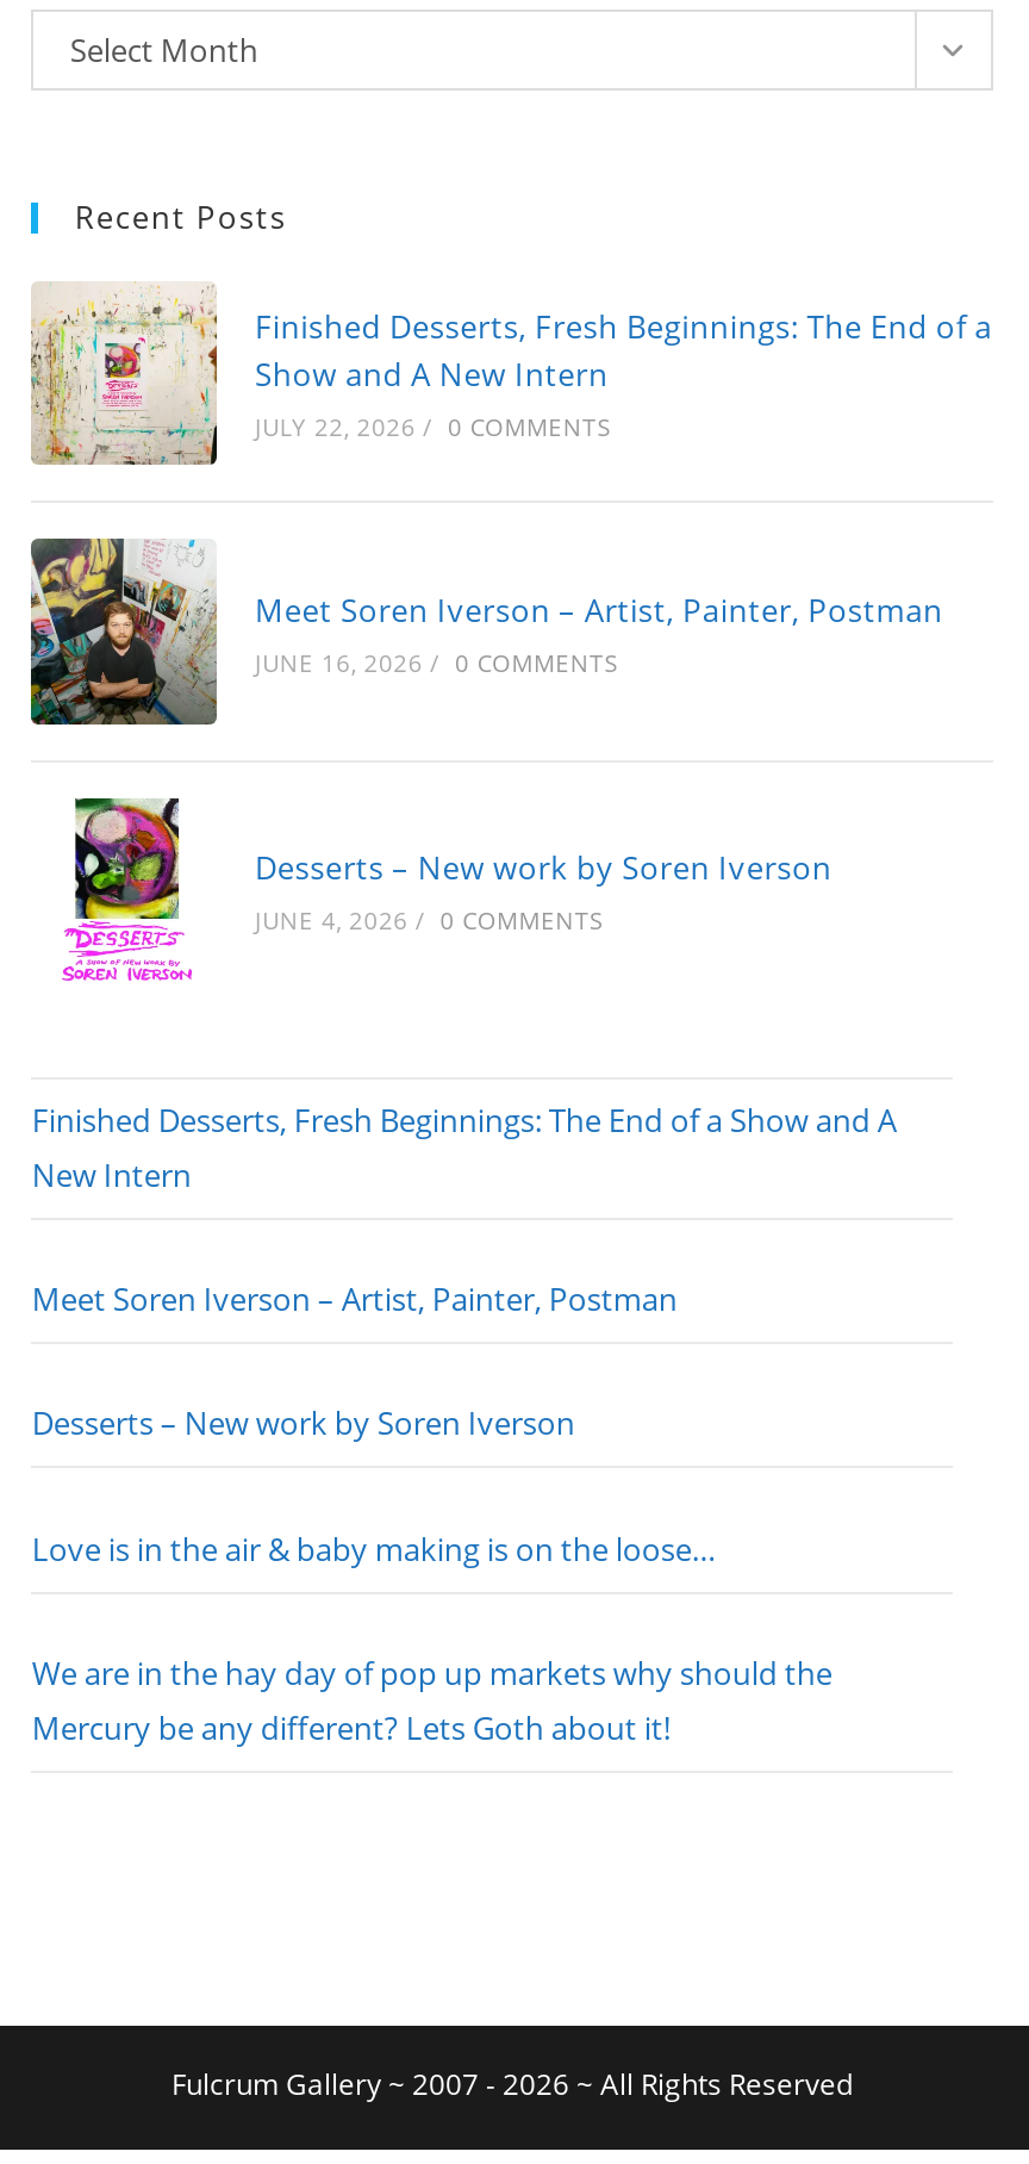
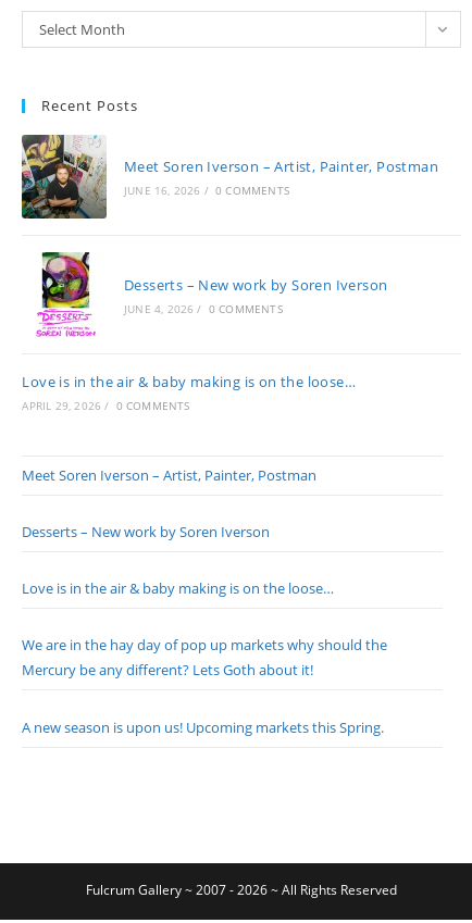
[31,281,992,465] [image] | Finished Desserts, Fresh Beginnings: The End of a | Show and A New Intern | JULY 22, 2026 / 0 COMMENTS -> none
moved [26,534,943,937] -> [20,133,438,316]: [image] | Meet Soren Iverson – Artist, Painter, Postman | JUNE 16, 2026 / 0 COMMENTS | Desserts – New work by Soren Iverson | JUNE 4, 2026 / 0 COMMENTS
[32,1099,897,1196] Finished Desserts, Fresh Beginnings: The End of a Show and A | New Intern -> [22,371,356,413] Love is in the air & baby making is on the loose… | APRIL 29, 2026 / 0 COMMENTS
moved [32,1278,832,1749] -> [22,465,388,680]: Meet Soren Iverson – Artist, Painter, Postman | Desserts – New work by Soren Iverson | Love is in the air & baby making is on the loose… | We are in the hay day of pop up markets why should the | Mercury be any different? Lets Goth about it!
none -> [22,717,384,737] A new season is upon us! Upcoming markets this Spring.

